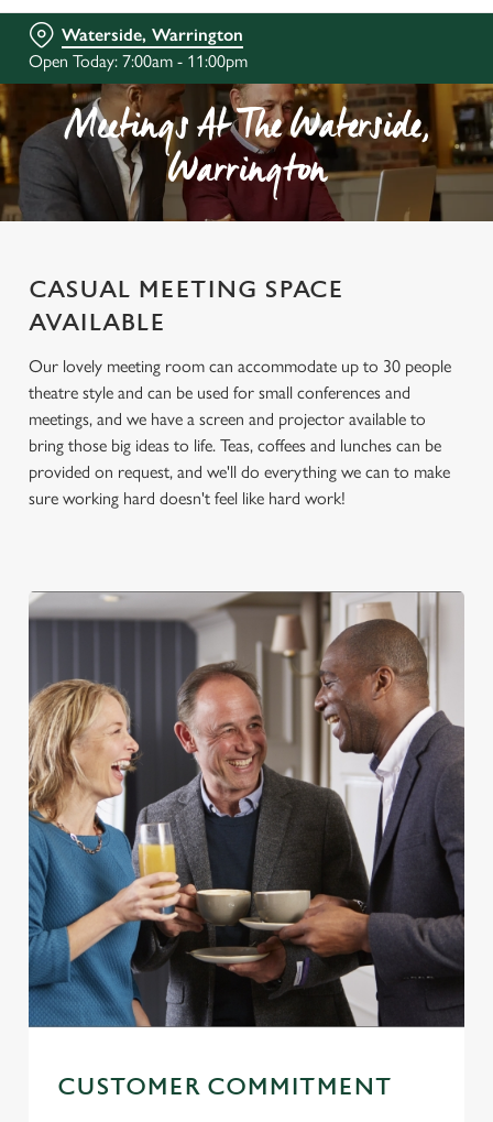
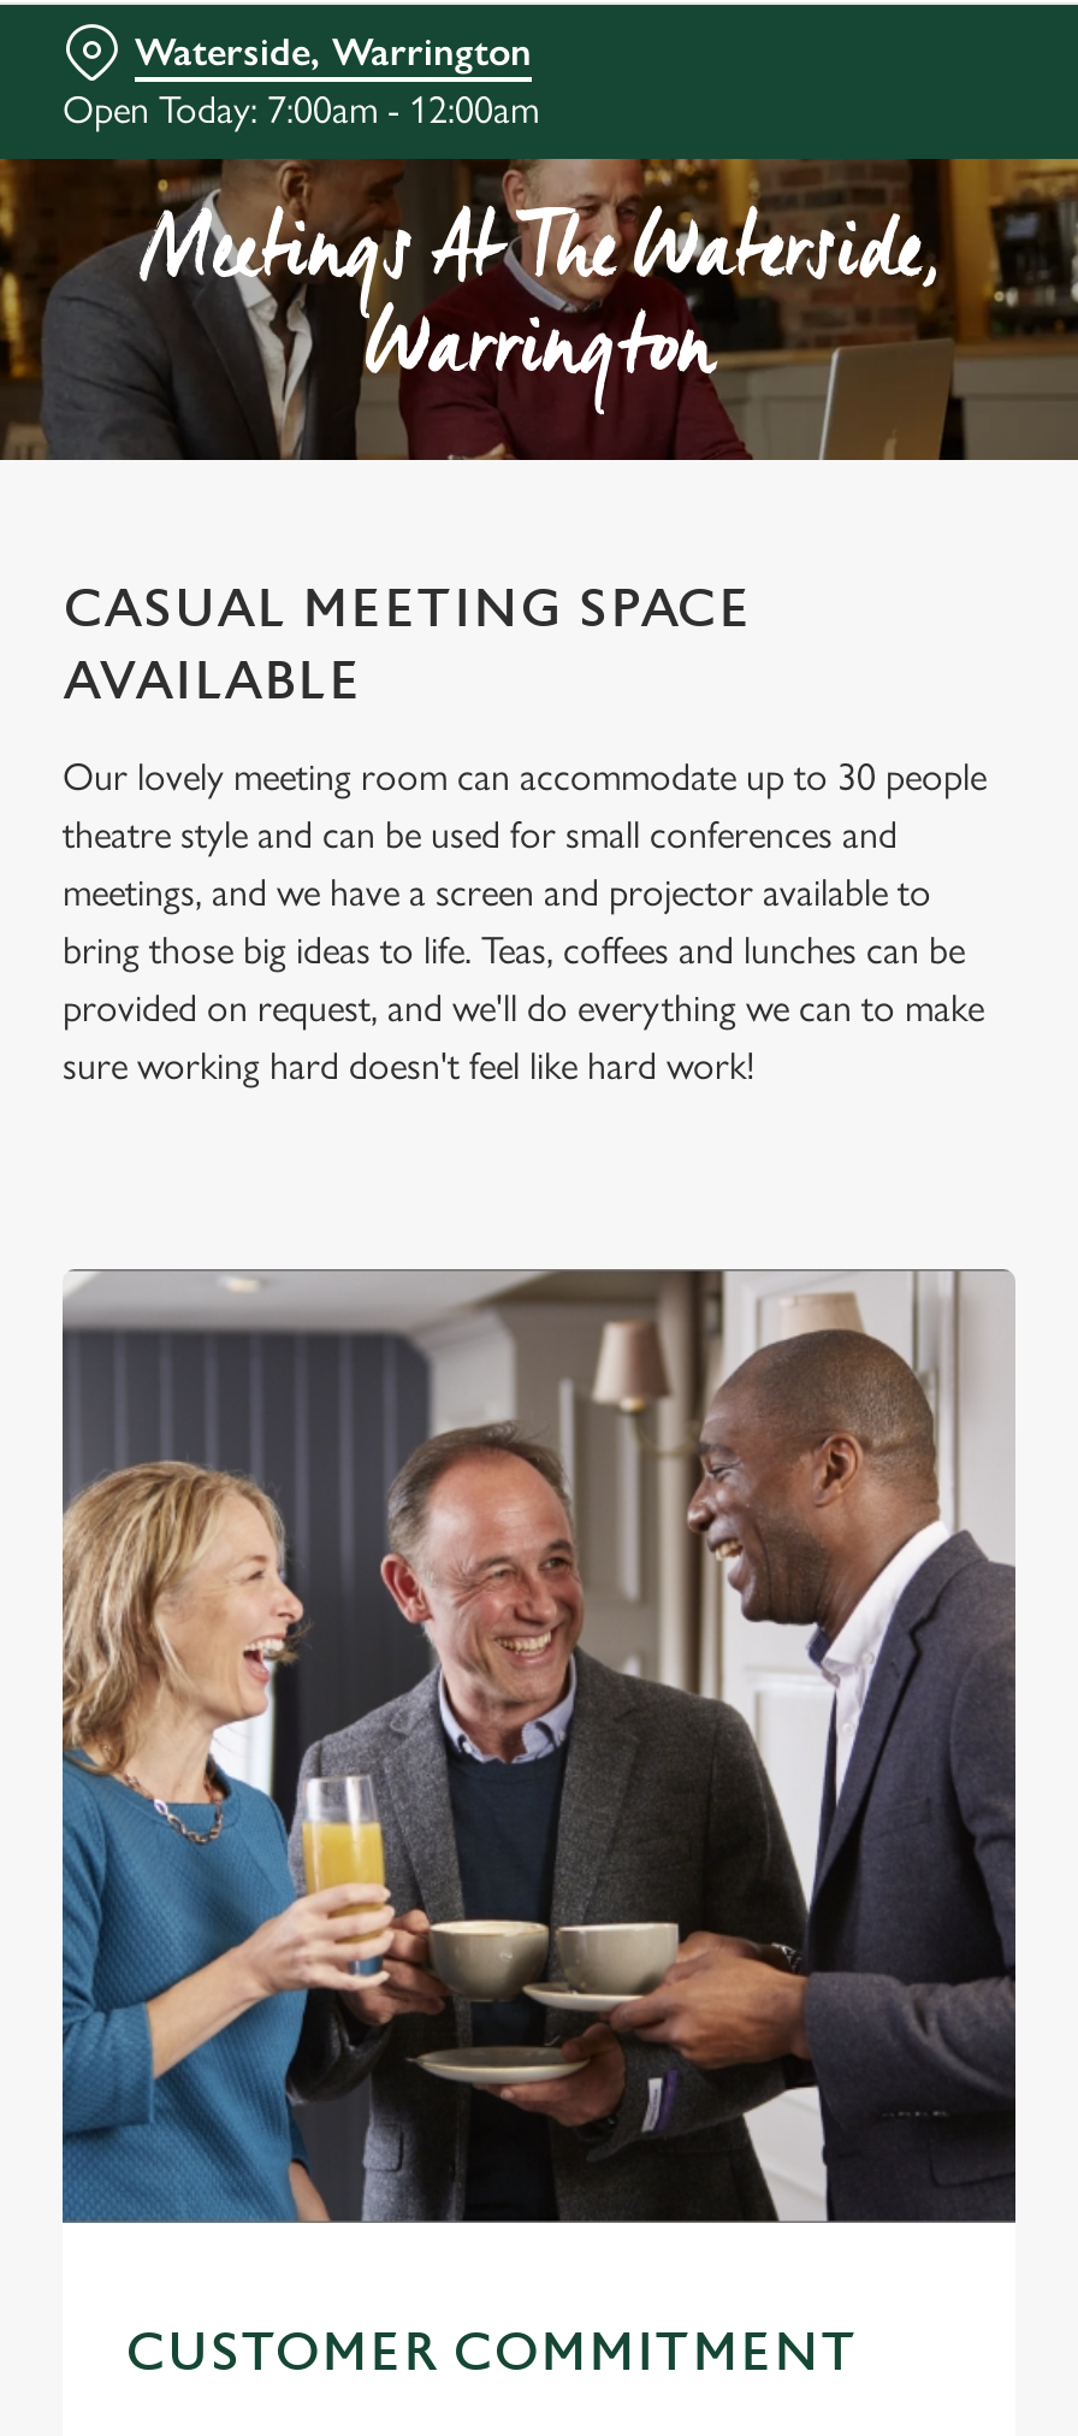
[29,51,248,72] Open Today: 7:00am - 11:00pm -> [63,87,539,132] Open Today: 7:00am - 12:00am

